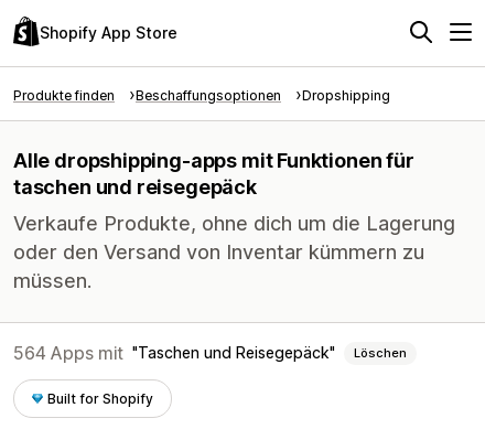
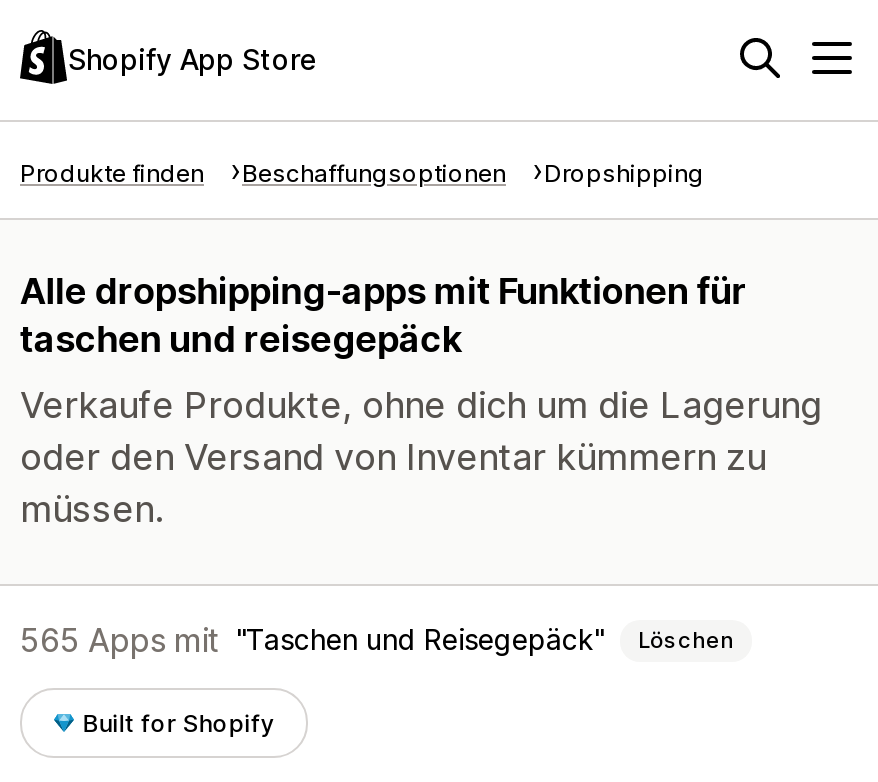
[13,342,407,364] 564 Apps mit Taschen und Reisegepäck Löschen -> [20,620,734,660] 565 Apps mit Taschen und Reisegepäck Löschen

